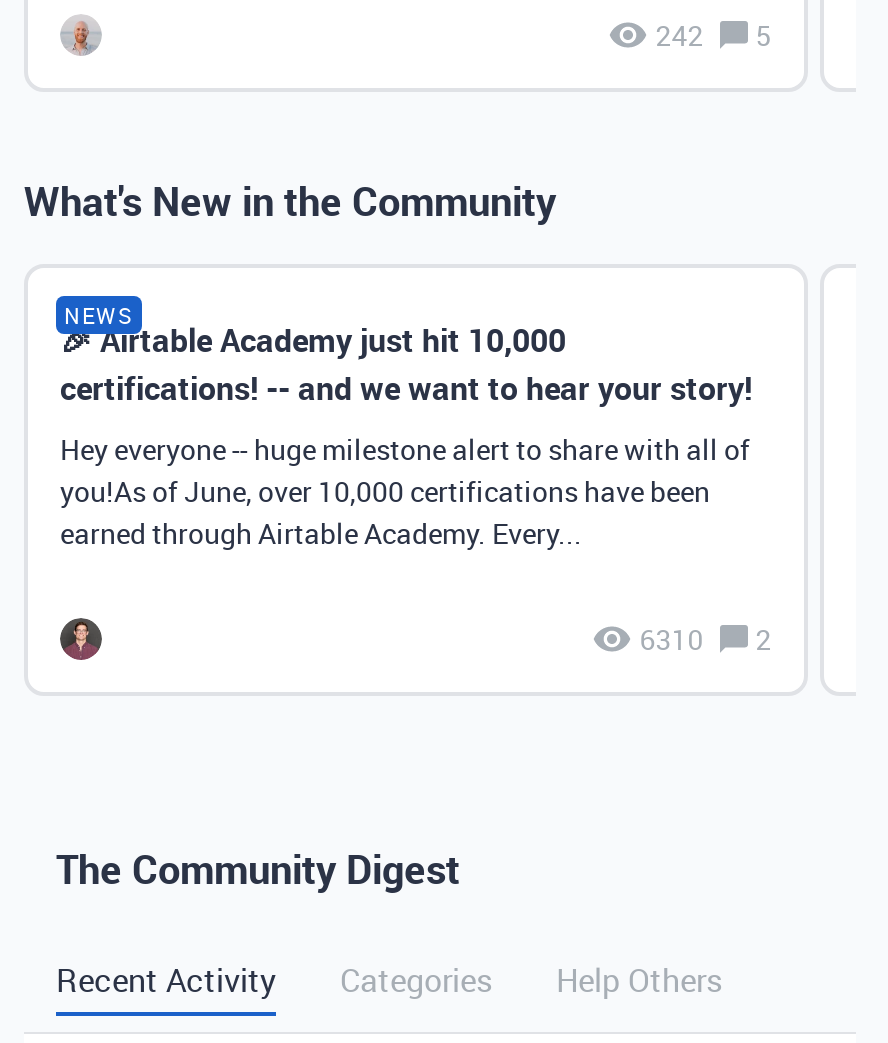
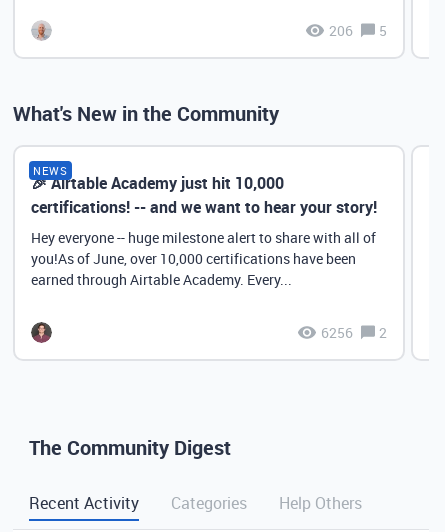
[656,16,772,54] 242 5 -> [329,21,387,40] 206 5
[640,620,772,658] 6310 2 -> [321,323,387,342] 6256 2

